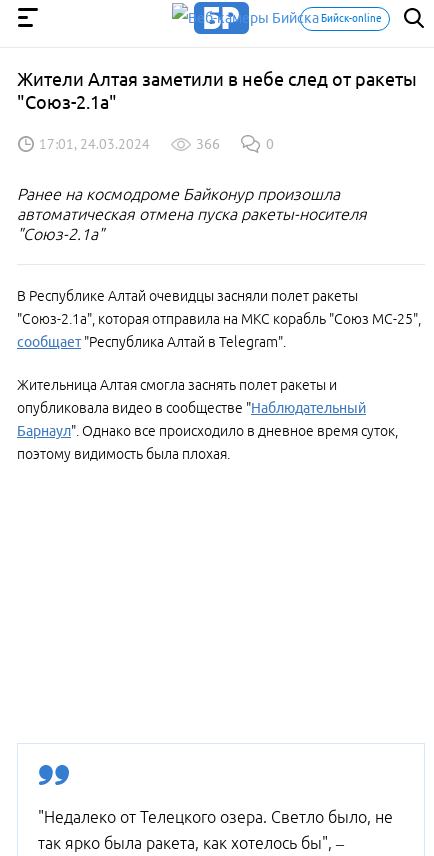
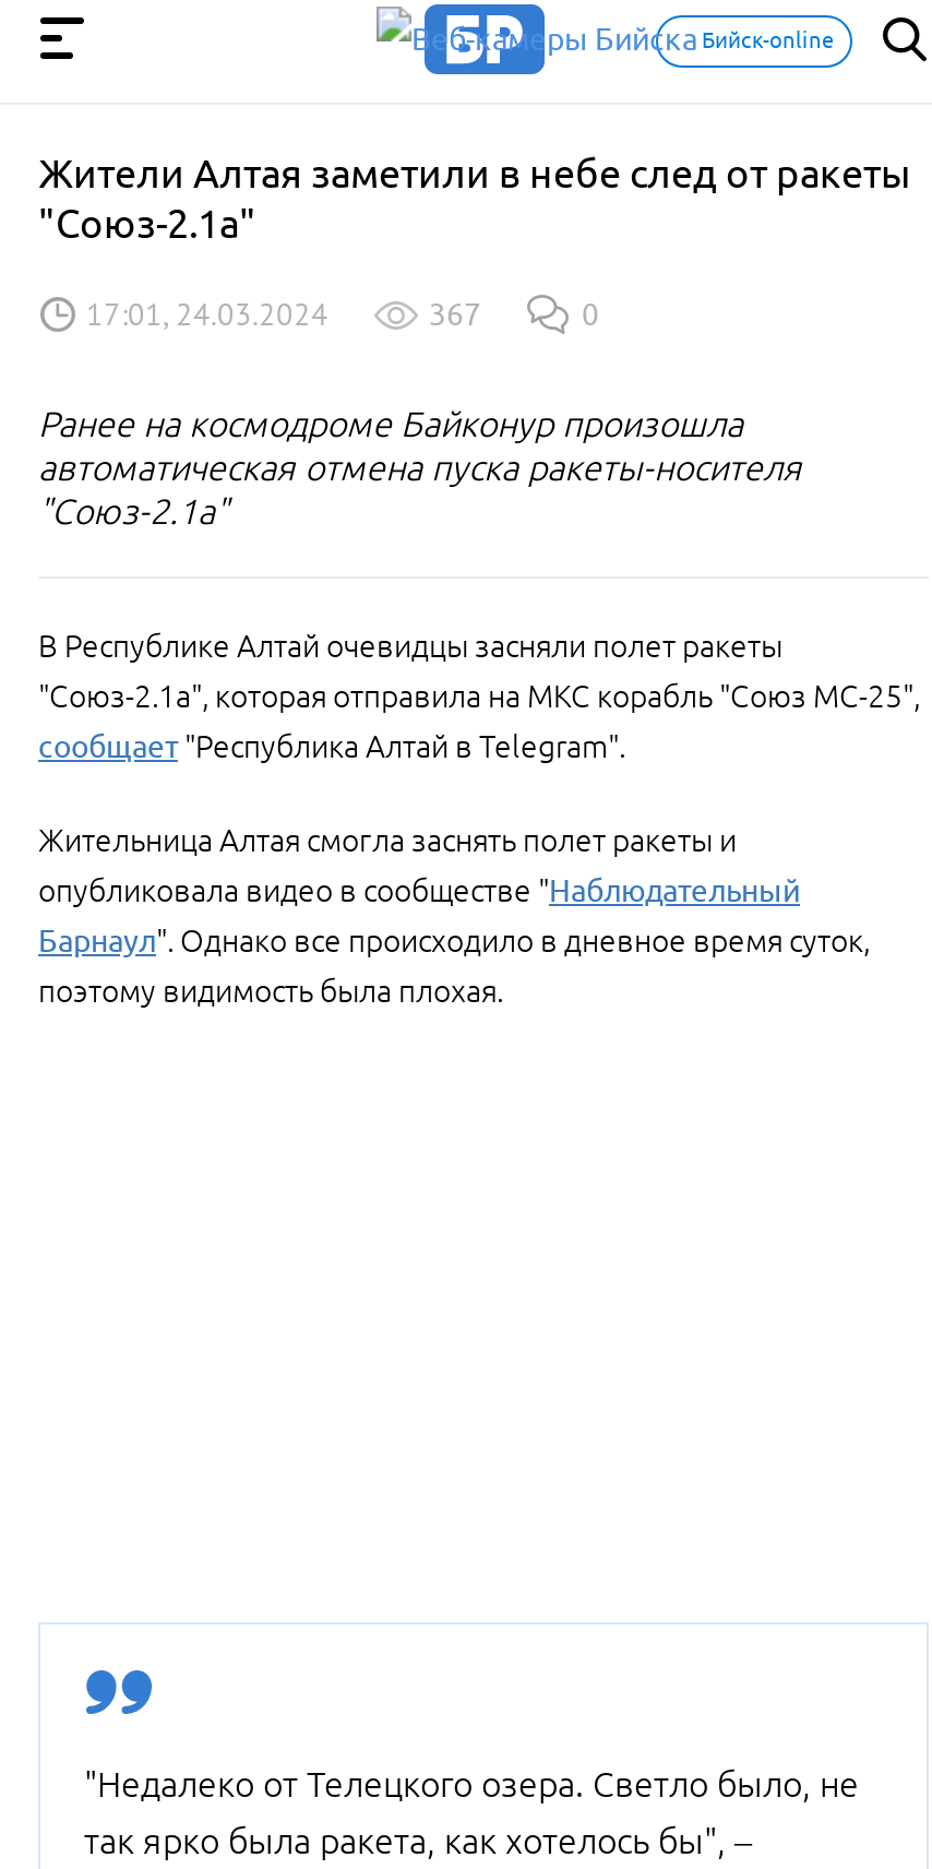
[196,136,220,152] 366 -> [429,297,481,332] 367

